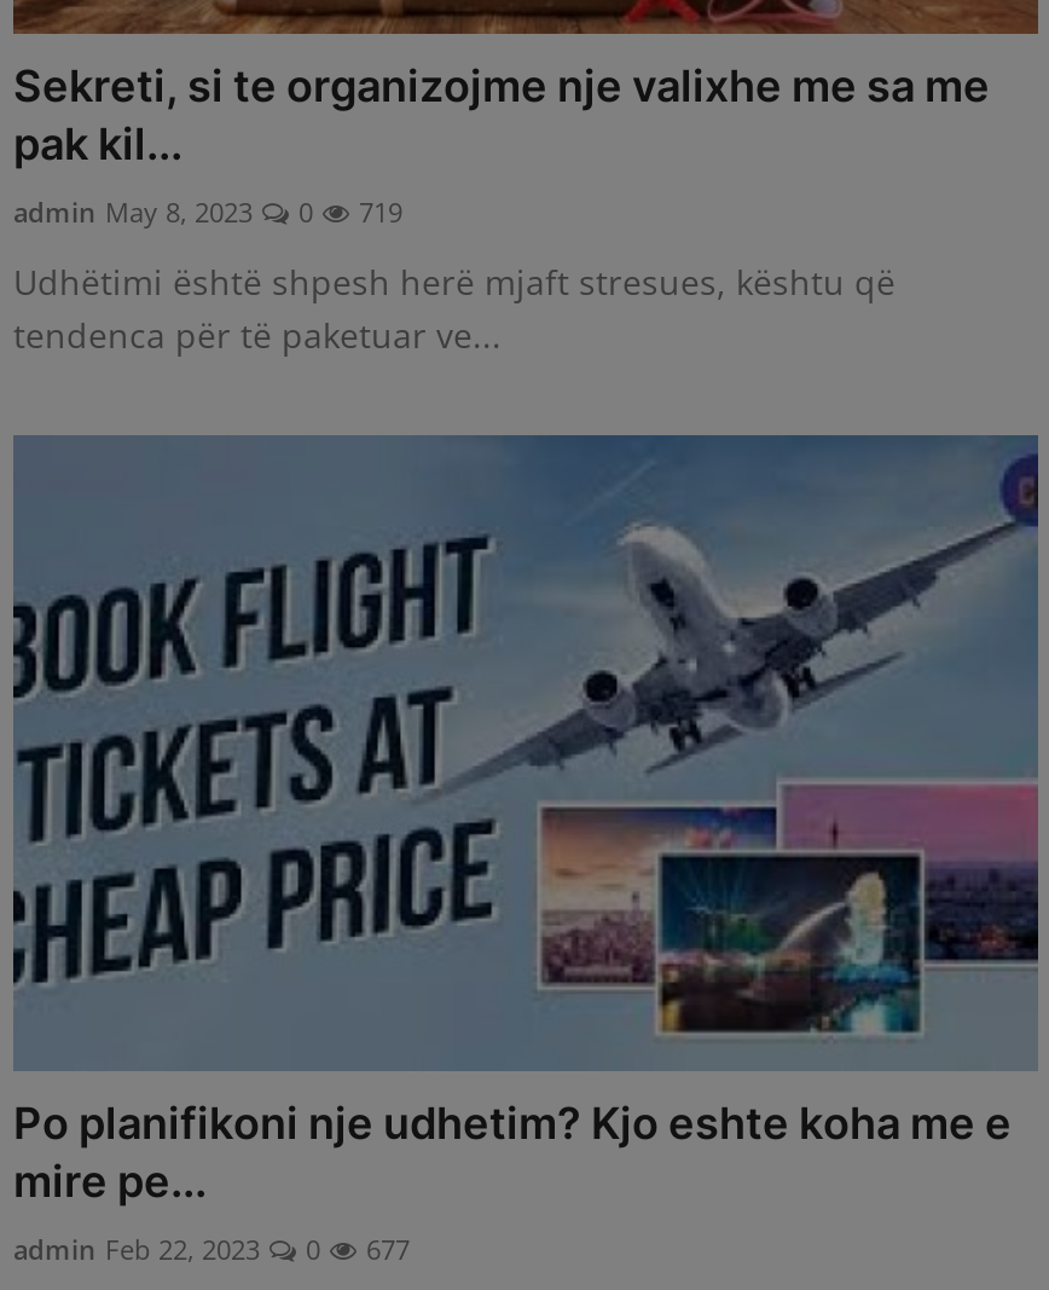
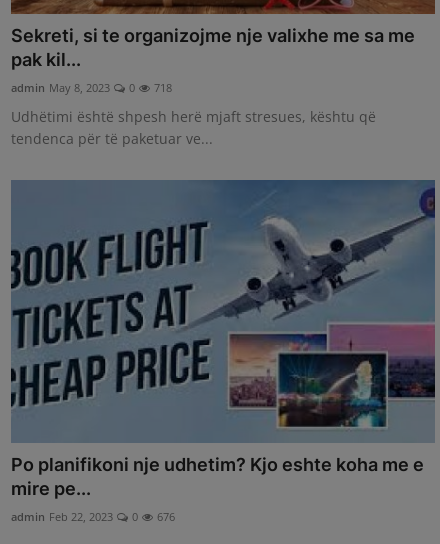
[13,194,402,231] admin May 8, 2023 0 719 -> [11,80,172,95] admin May 8, 2023 0 718
[13,1231,410,1267] admin Feb 22, 2023 0 677 -> [11,509,175,524] admin Feb 22, 2023 0 676

